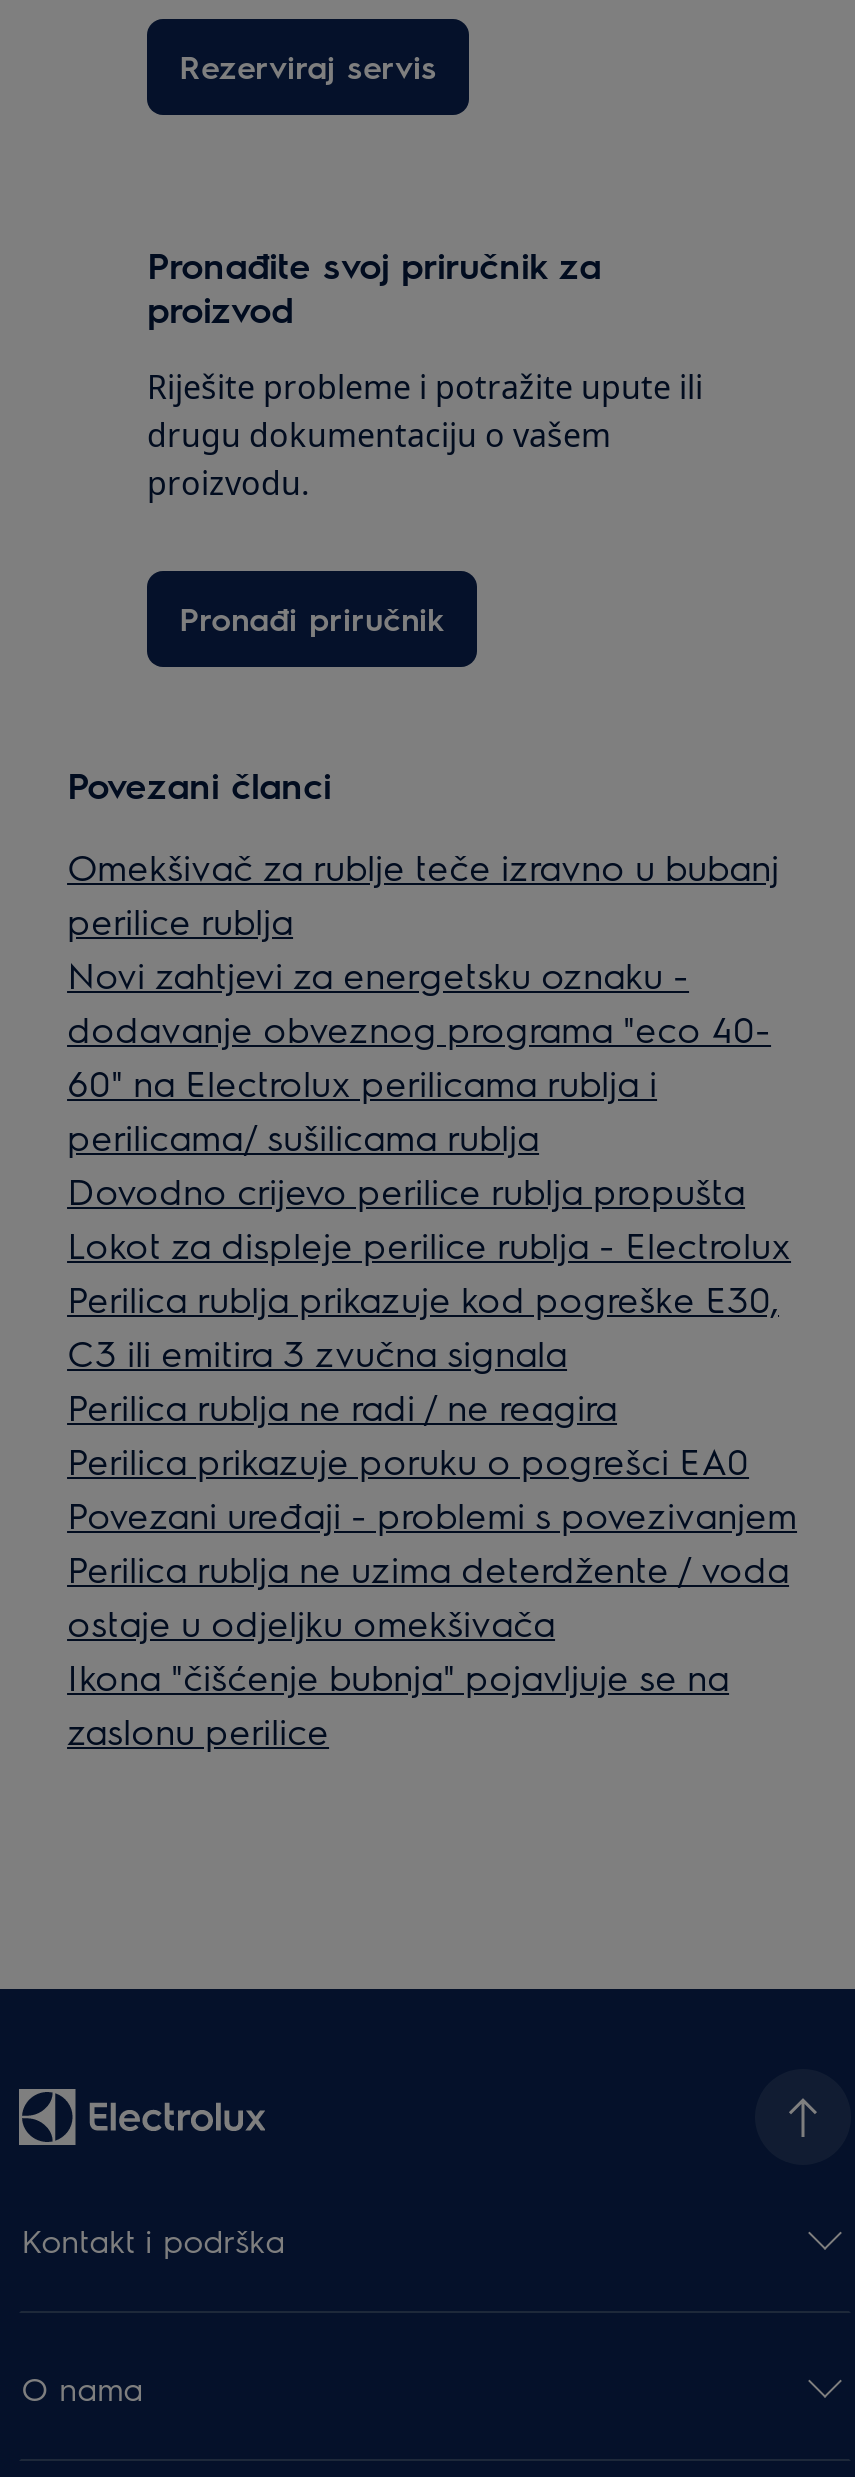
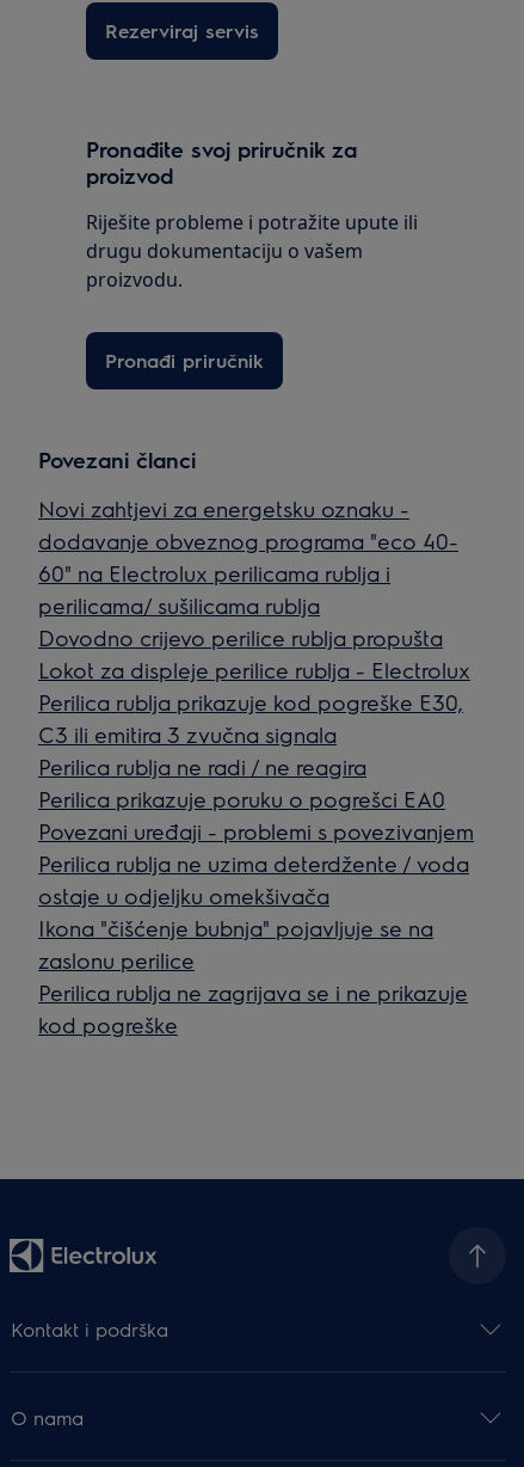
[67,843,779,943] Omekšivač za rublje teče izravno u bubanj | perilice rublja -> none
moved [67,951,797,1753] -> [38,495,474,974]: Novi zahtjevi za energetsku oznaku - | dodavanje obveznog programa "eco 40- | 60" na Electrolux perilicama rublja i | ... | Ikona "čišćenje bubnja" pojavljuje se na | zaslonu perilice
none -> [38,978,468,1038] Perilica rublja ne zagrijava se i ne prikazuje | kod pogreške

